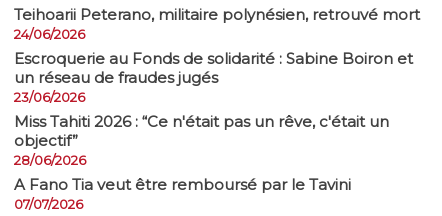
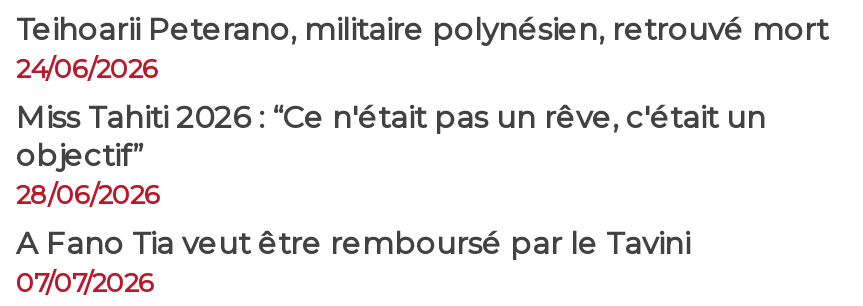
[14,49,413,105] Escroquerie au Fonds de solidarité : Sabine Boiron et | un réseau de fraudes jugés | 23/06/2026 -> none

